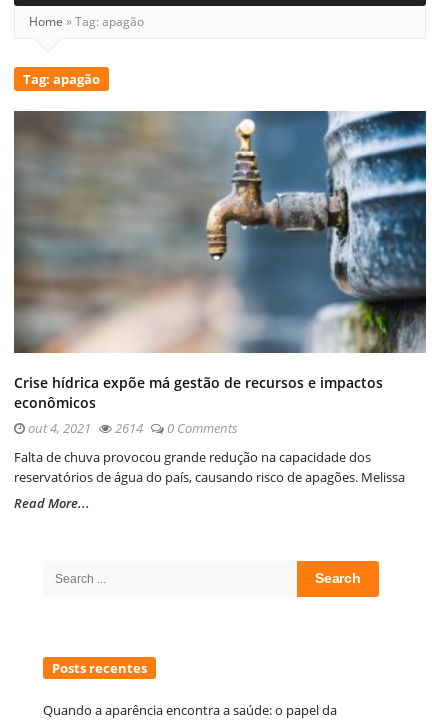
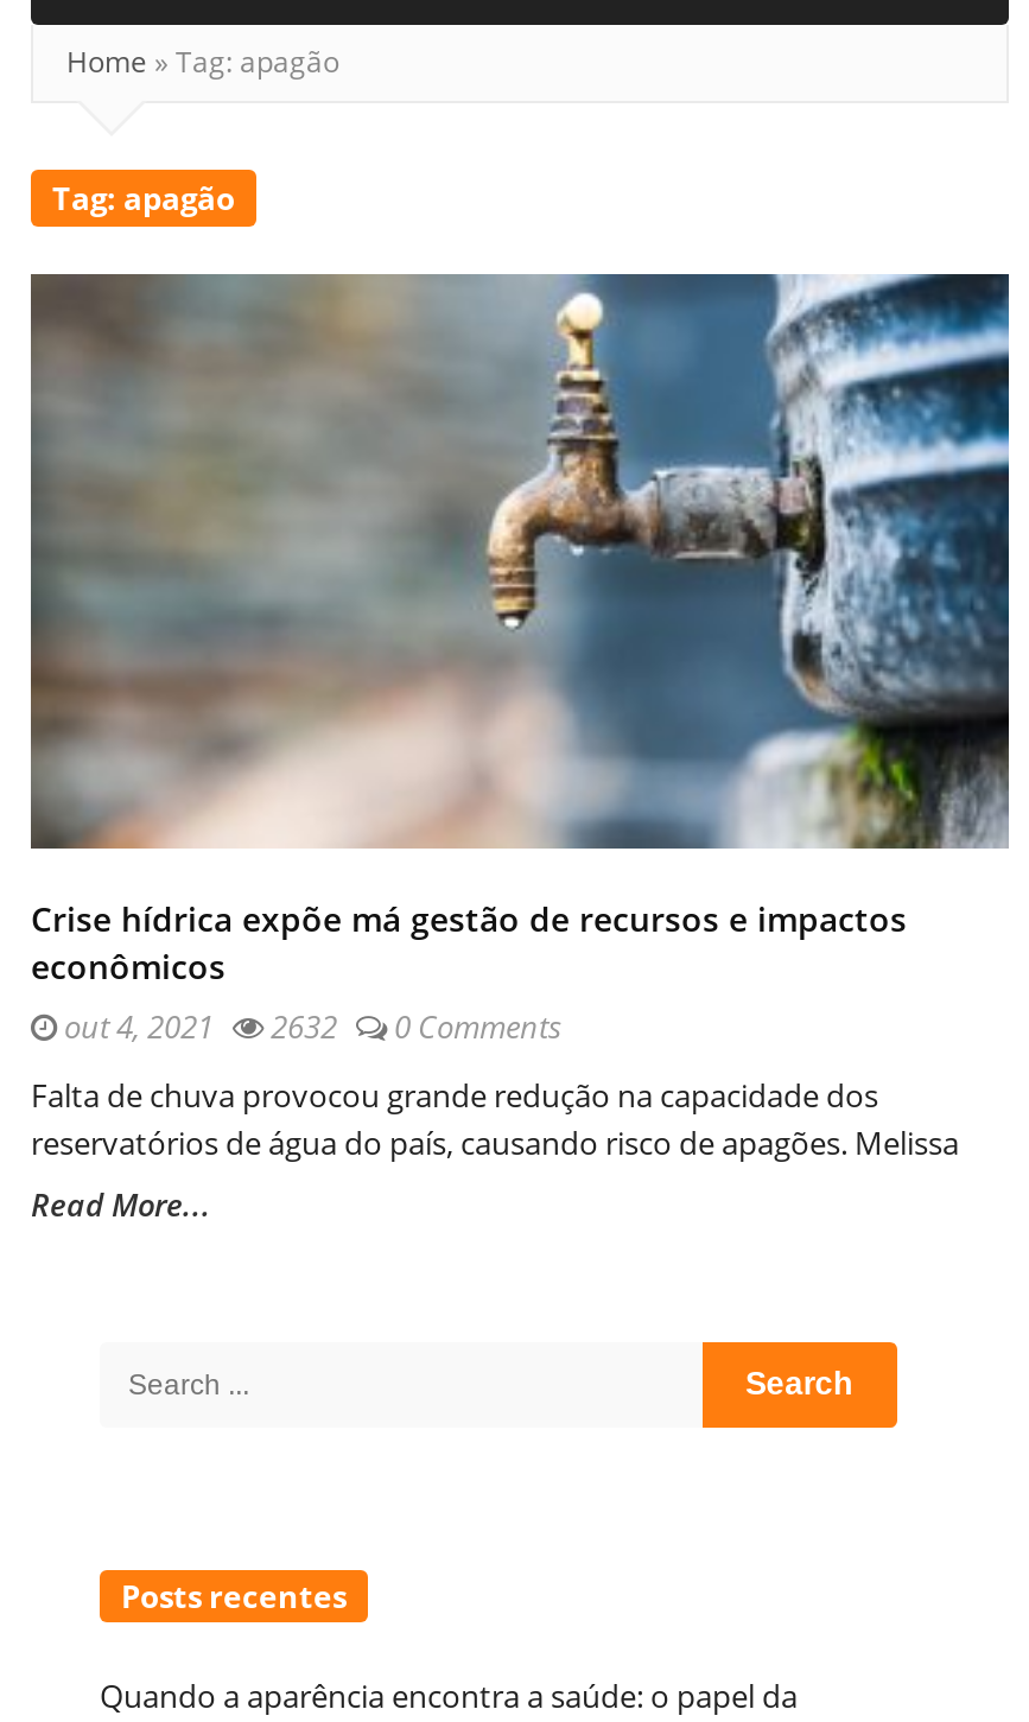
[25,418,238,436] out 4, 2021 2614 0 Comments -> [57,1004,563,1047] out 4, 2021 2632 0 Comments

